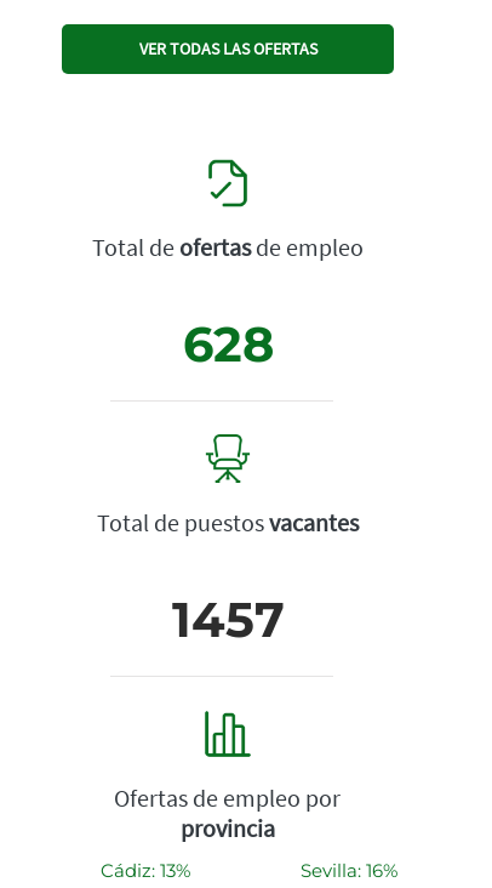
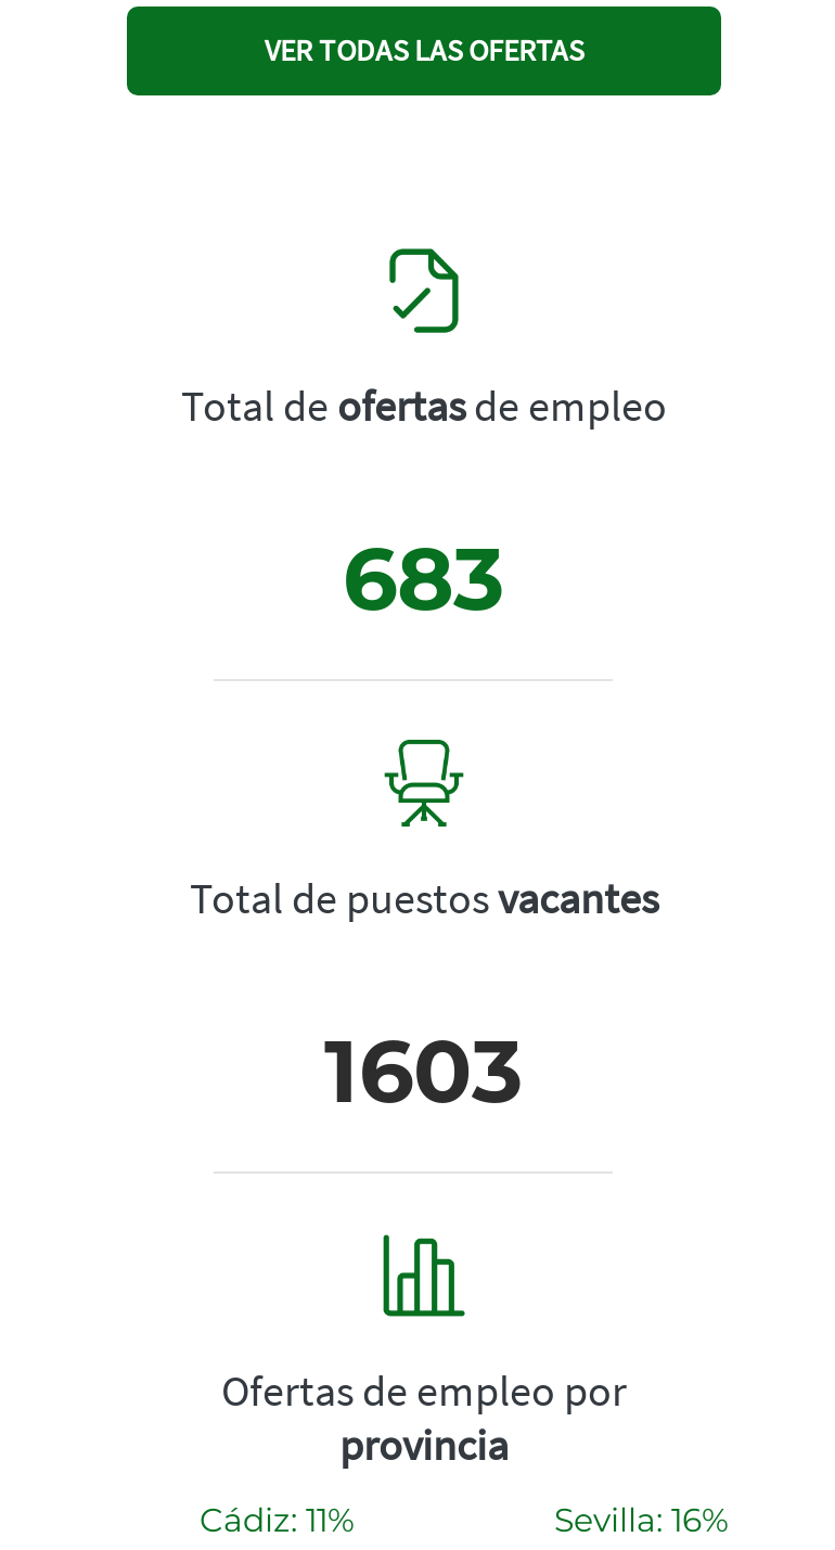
[182,314,273,374] 628 -> [343,524,505,631] 683
[171,590,284,649] 1457 -> [324,1017,524,1123] 1603
[101,859,190,882] Cádiz: 13% -> [200,1498,354,1540] Cádiz: 11%

